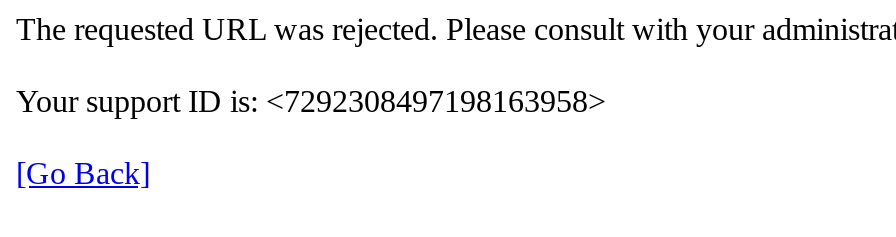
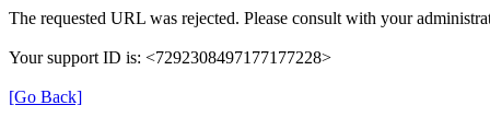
[16,84,606,118] Your support ID is: <7292308497198163958> -> [9,48,331,67] Your support ID is: <7292308497177177228>

